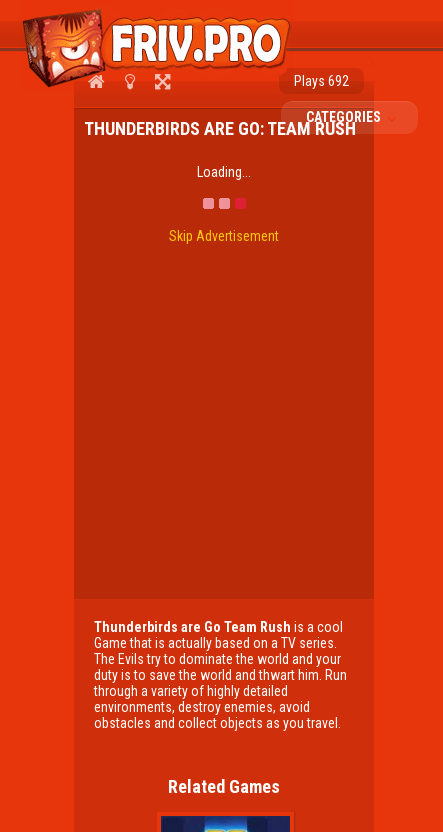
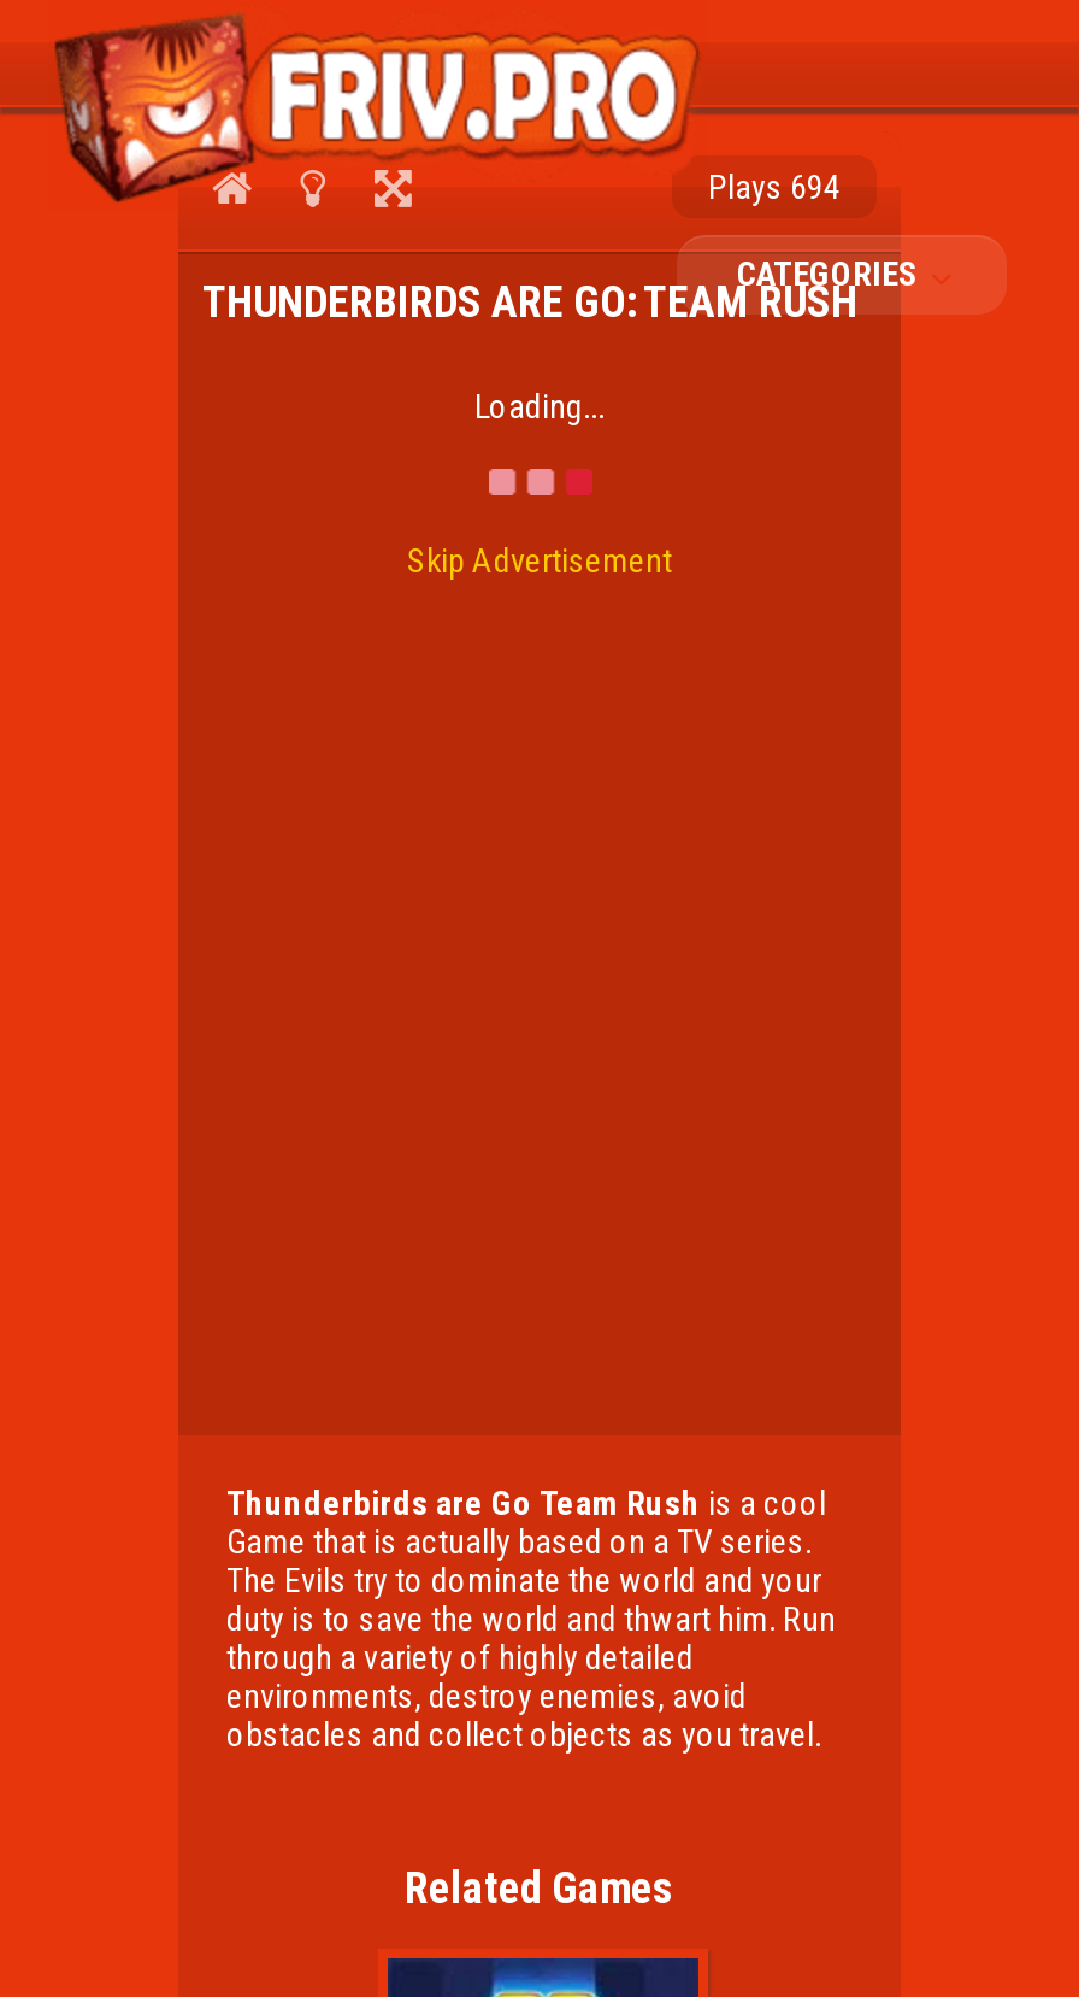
[294,73,349,89] Plays 692 -> [708,168,841,206] Plays 694

